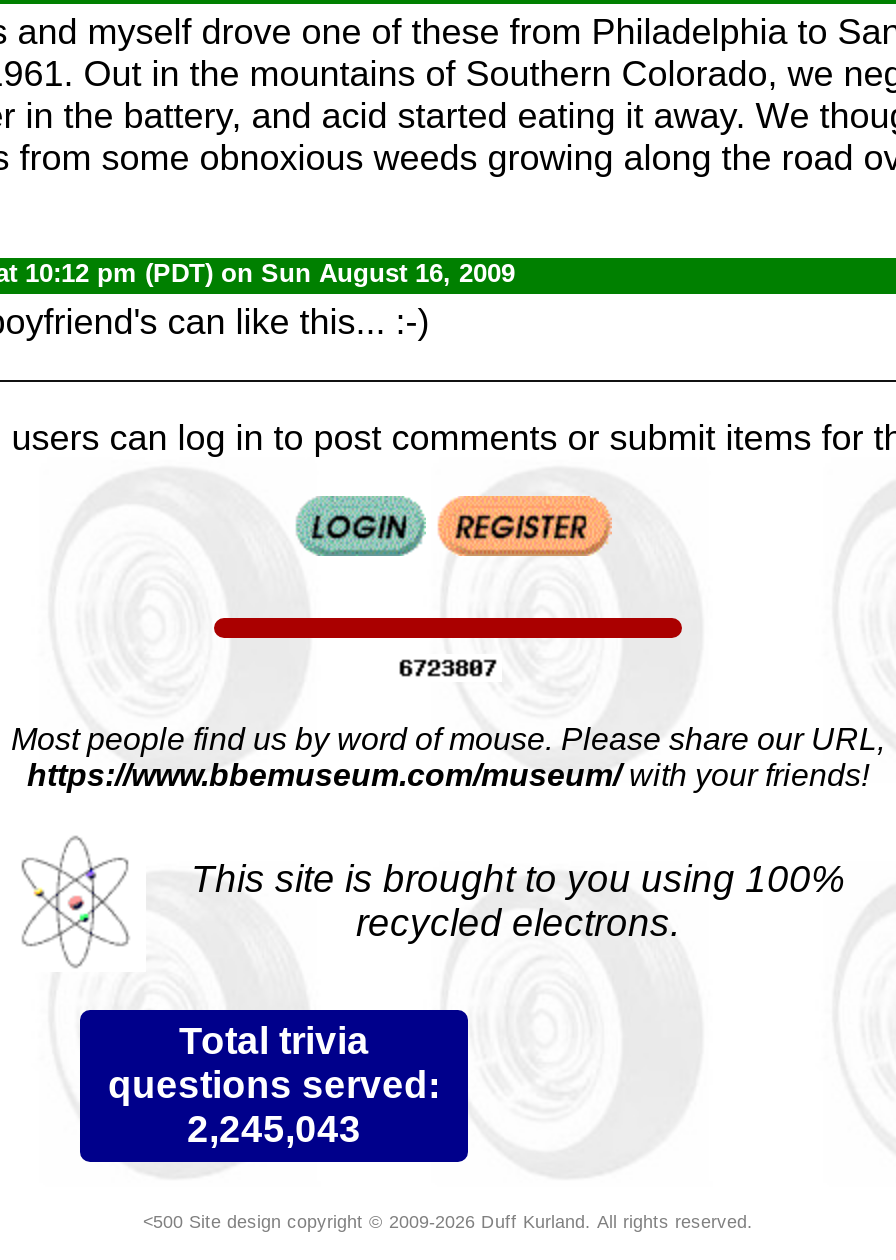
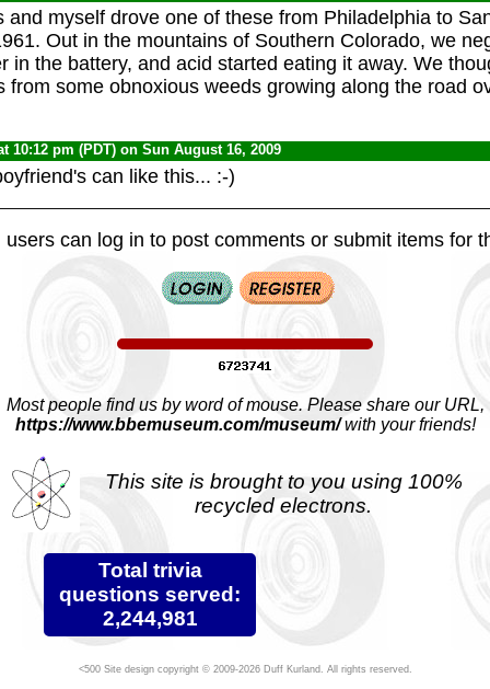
[187,1108,361,1150] 2,245,043 -> [102,607,197,630] 2,244,981

